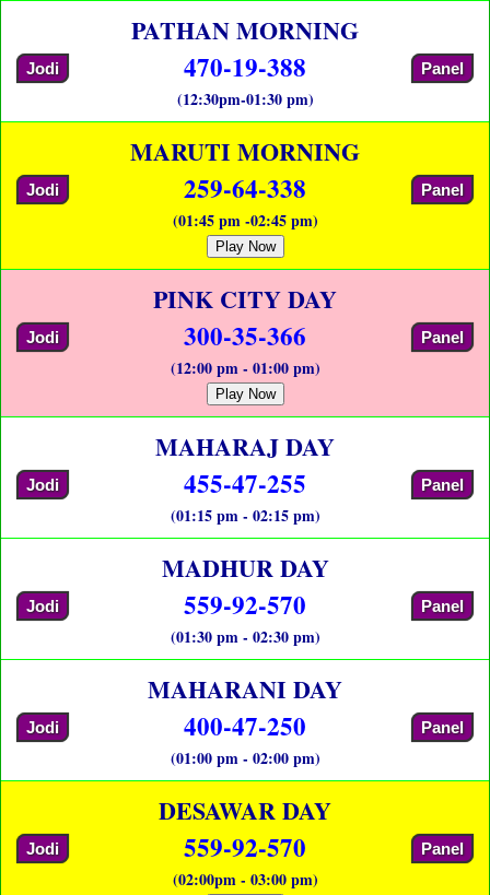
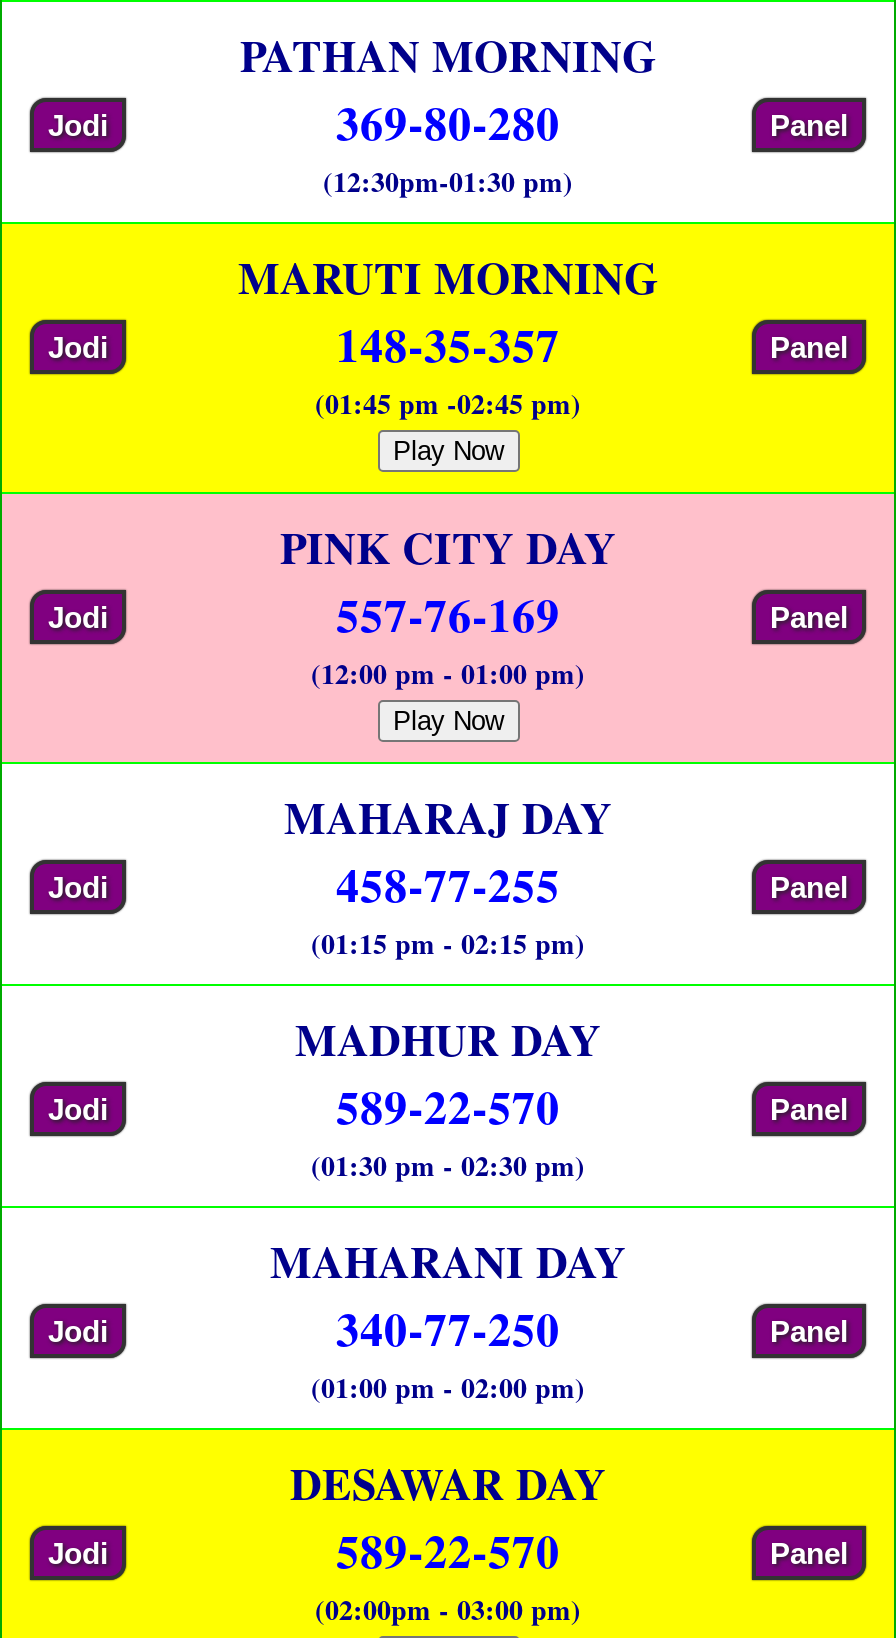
[184,48,306,85] 470-19-388 -> [336,88,560,156] 369-80-280
[184,169,306,206] 259-64-338 -> [336,310,560,378] 148-35-357
[184,317,306,354] 300-35-366 -> [336,580,560,648] 557-76-169
[184,464,306,501] 455-47-255 -> [336,850,560,918] 458-77-255
[184,586,306,623] 559-92-570 -> [336,1072,560,1140] 589-22-570
[184,707,306,744] 400-47-250 -> [336,1294,560,1362] 340-77-250
[184,828,306,865] 559-92-570 -> [336,1516,560,1584] 589-22-570

